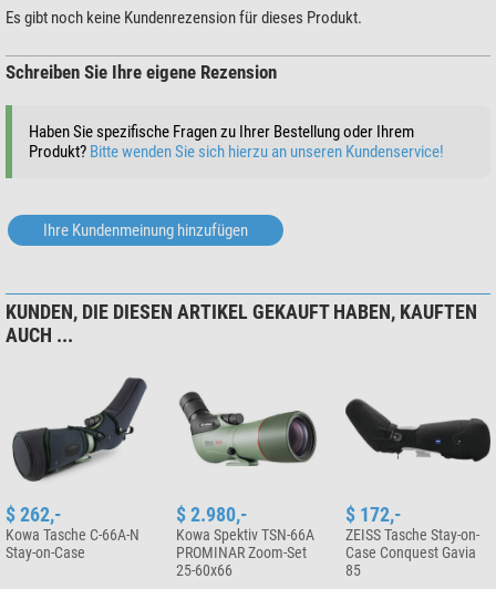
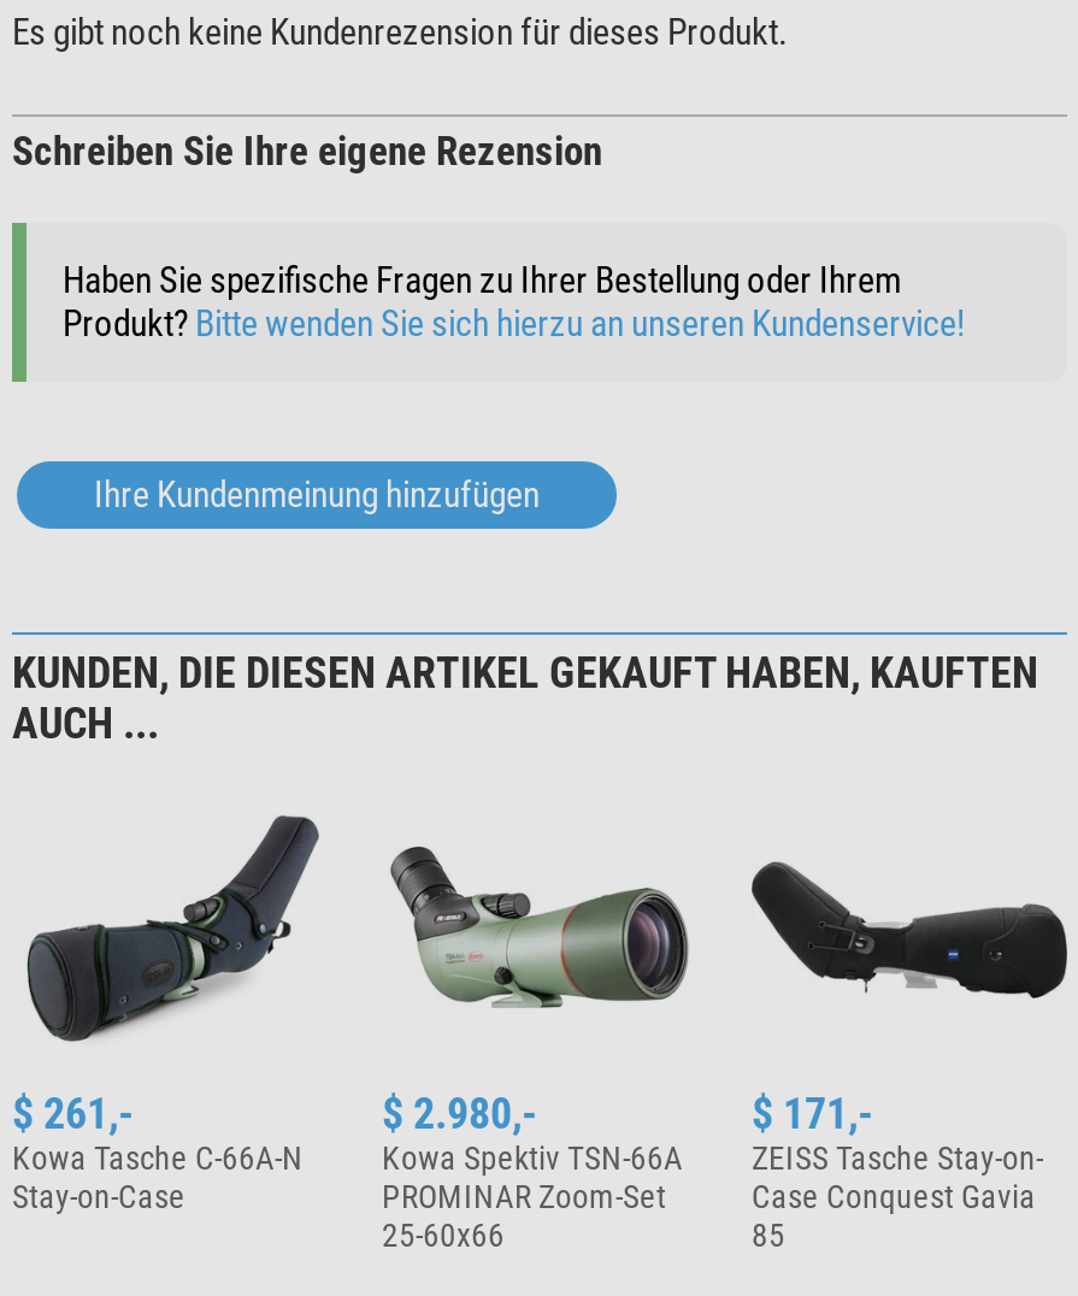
[6,503,62,526] $ 262,- -> [12,1088,135,1138] $ 261,-
[345,503,402,526] $ 172,- -> [752,1088,874,1138] $ 171,-

